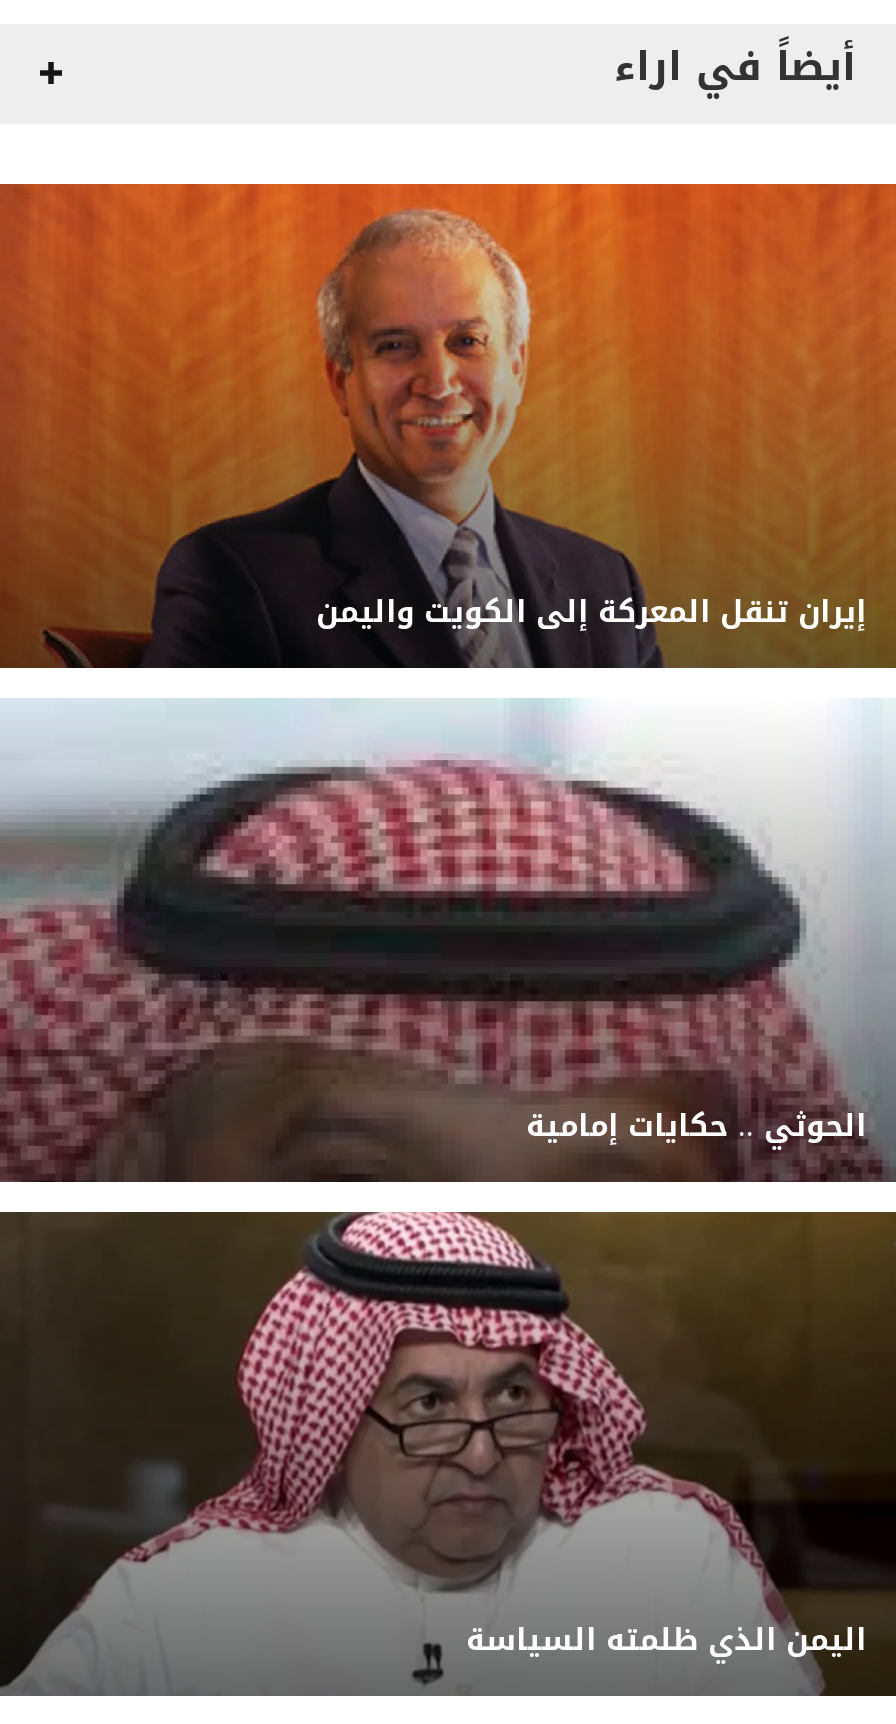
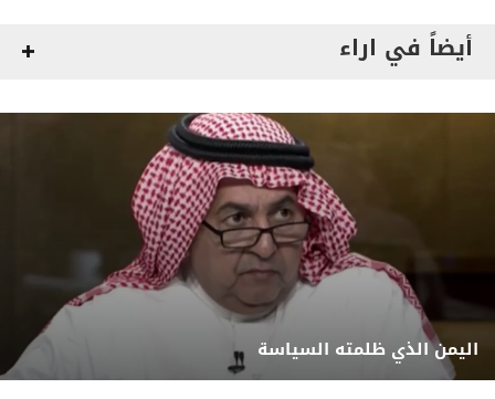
[6,182,890,670] [image] | إيران تنقل المعركة إلى الكويت واليمن -> none
[6,698,890,1184] [image] | الحوثي .. حكايات إمامية -> none

